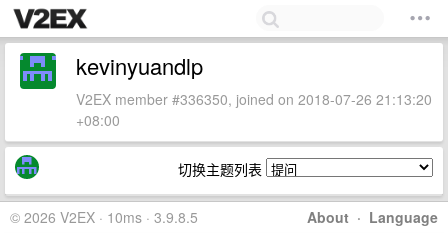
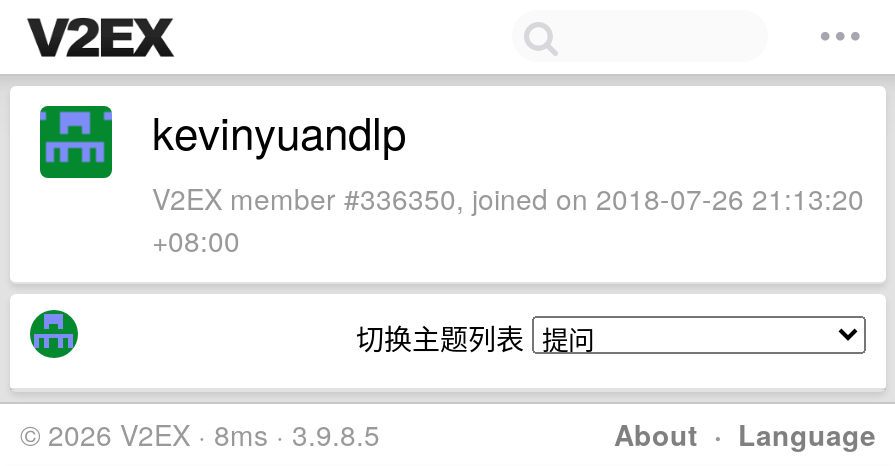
[10,207,198,227] © 2026 V2EX · 10ms · 3.9.8.5 -> [20,414,380,454] © 2026 V2EX · 8ms · 3.9.8.5

